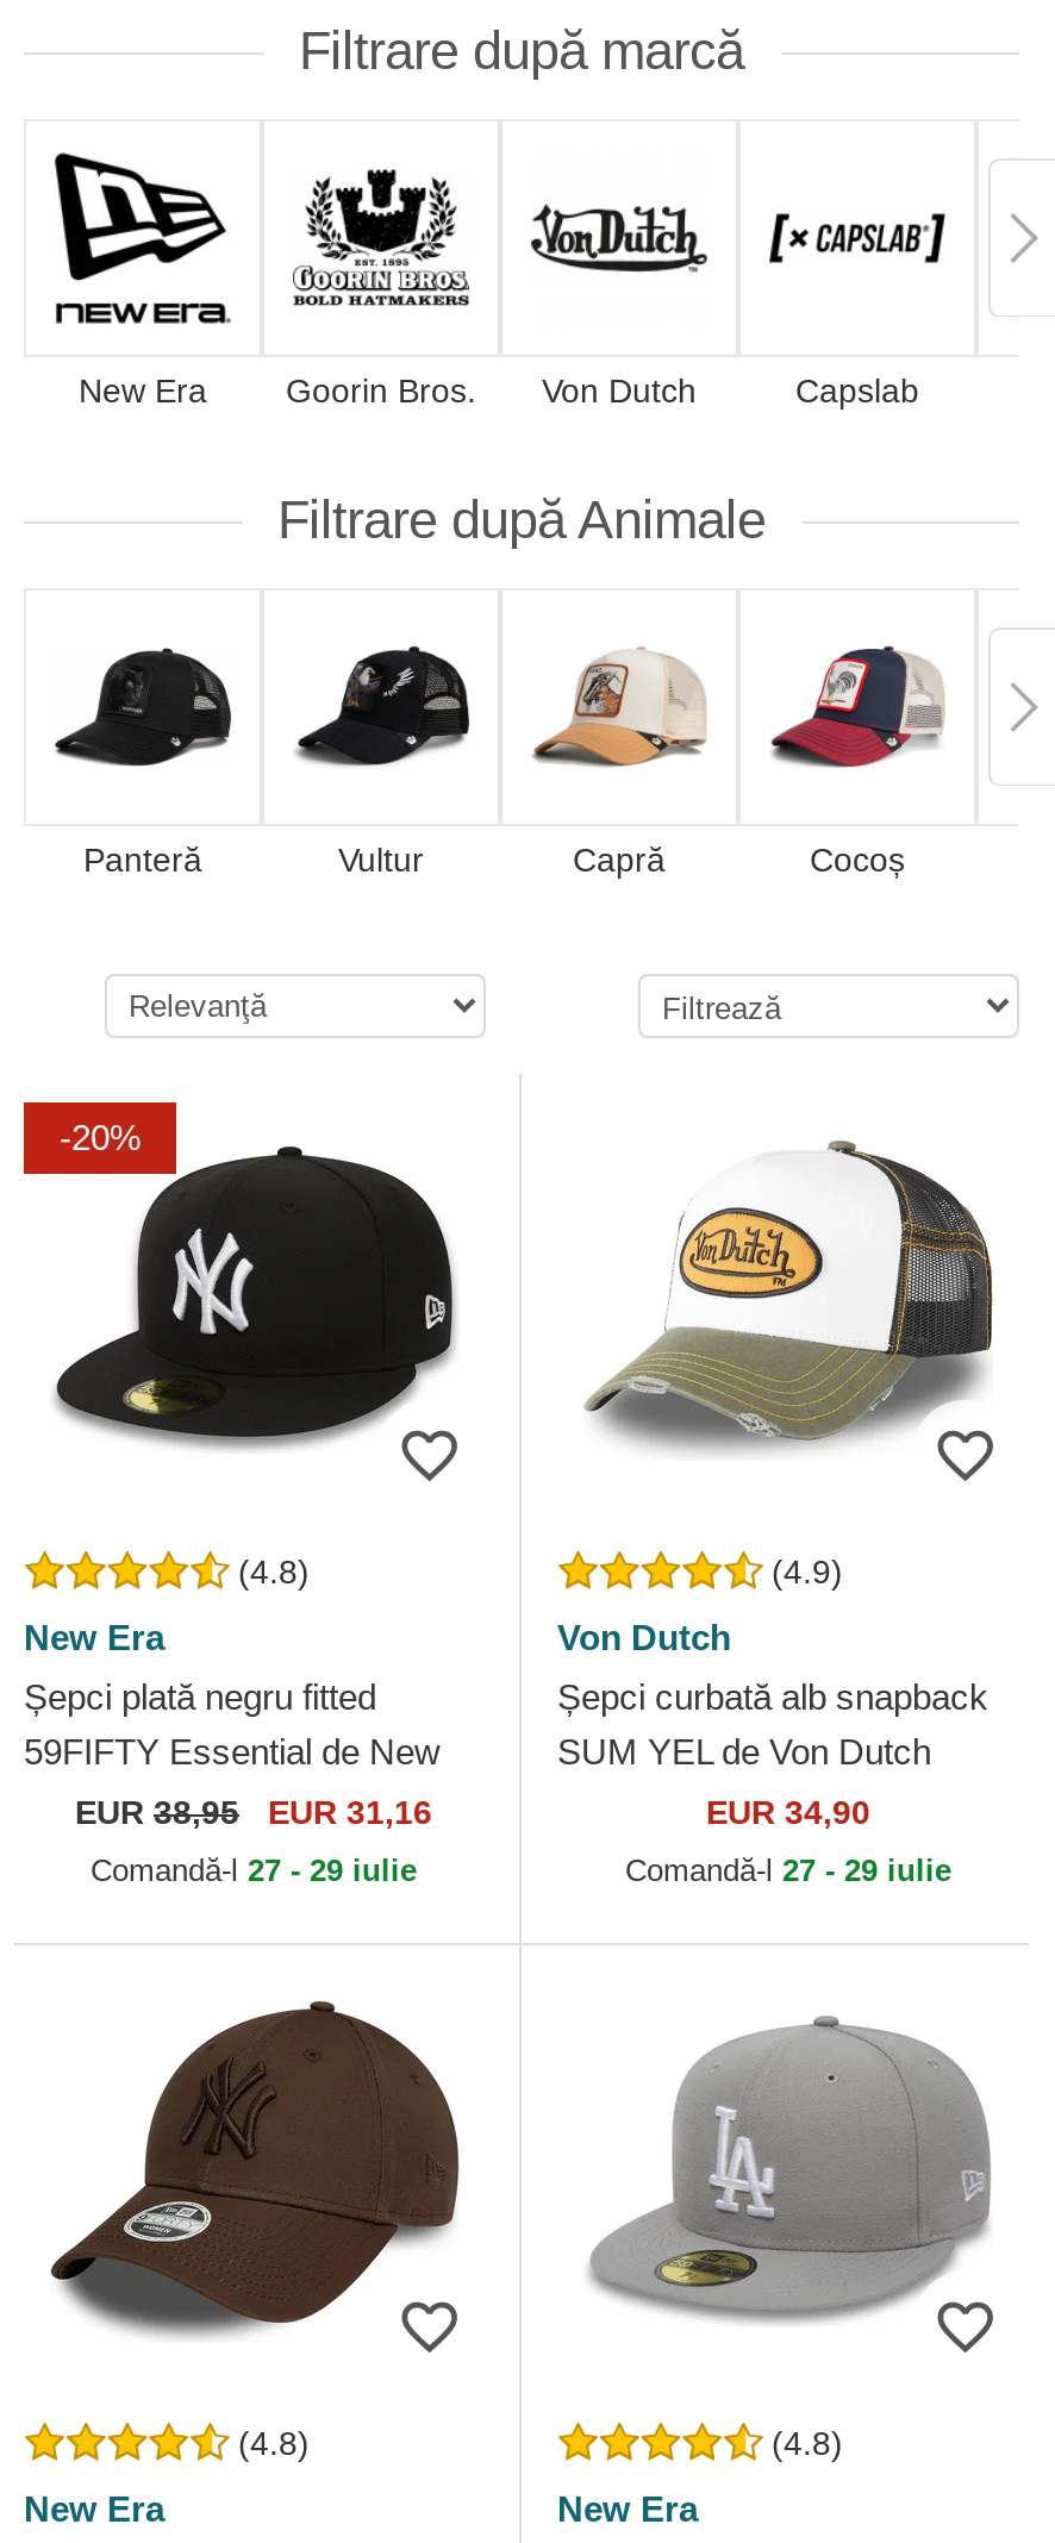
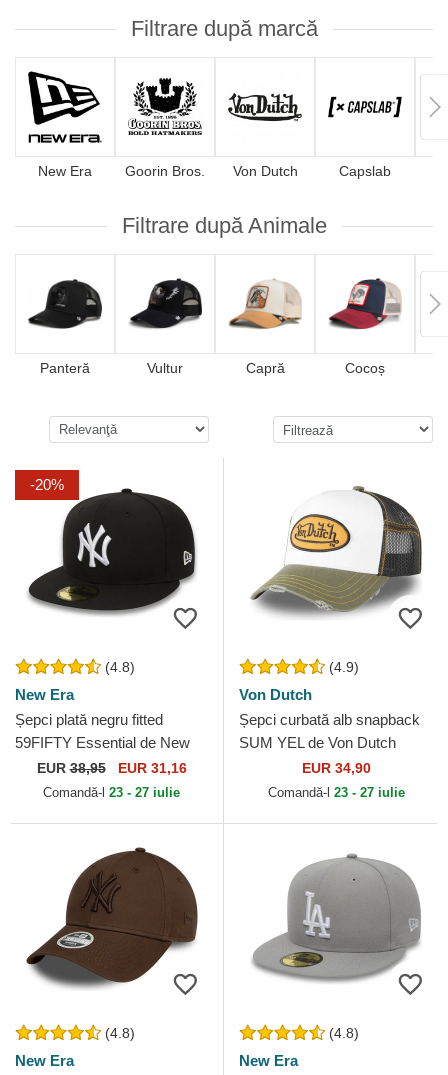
[90,1852,417,1888] Comandă-l 27 - 29 iulie -> [43,785,180,800] Comandă-l 23 - 27 iulie
[625,1852,951,1888] Comandă-l 27 - 29 iulie -> [267,785,404,800] Comandă-l 23 - 27 iulie

